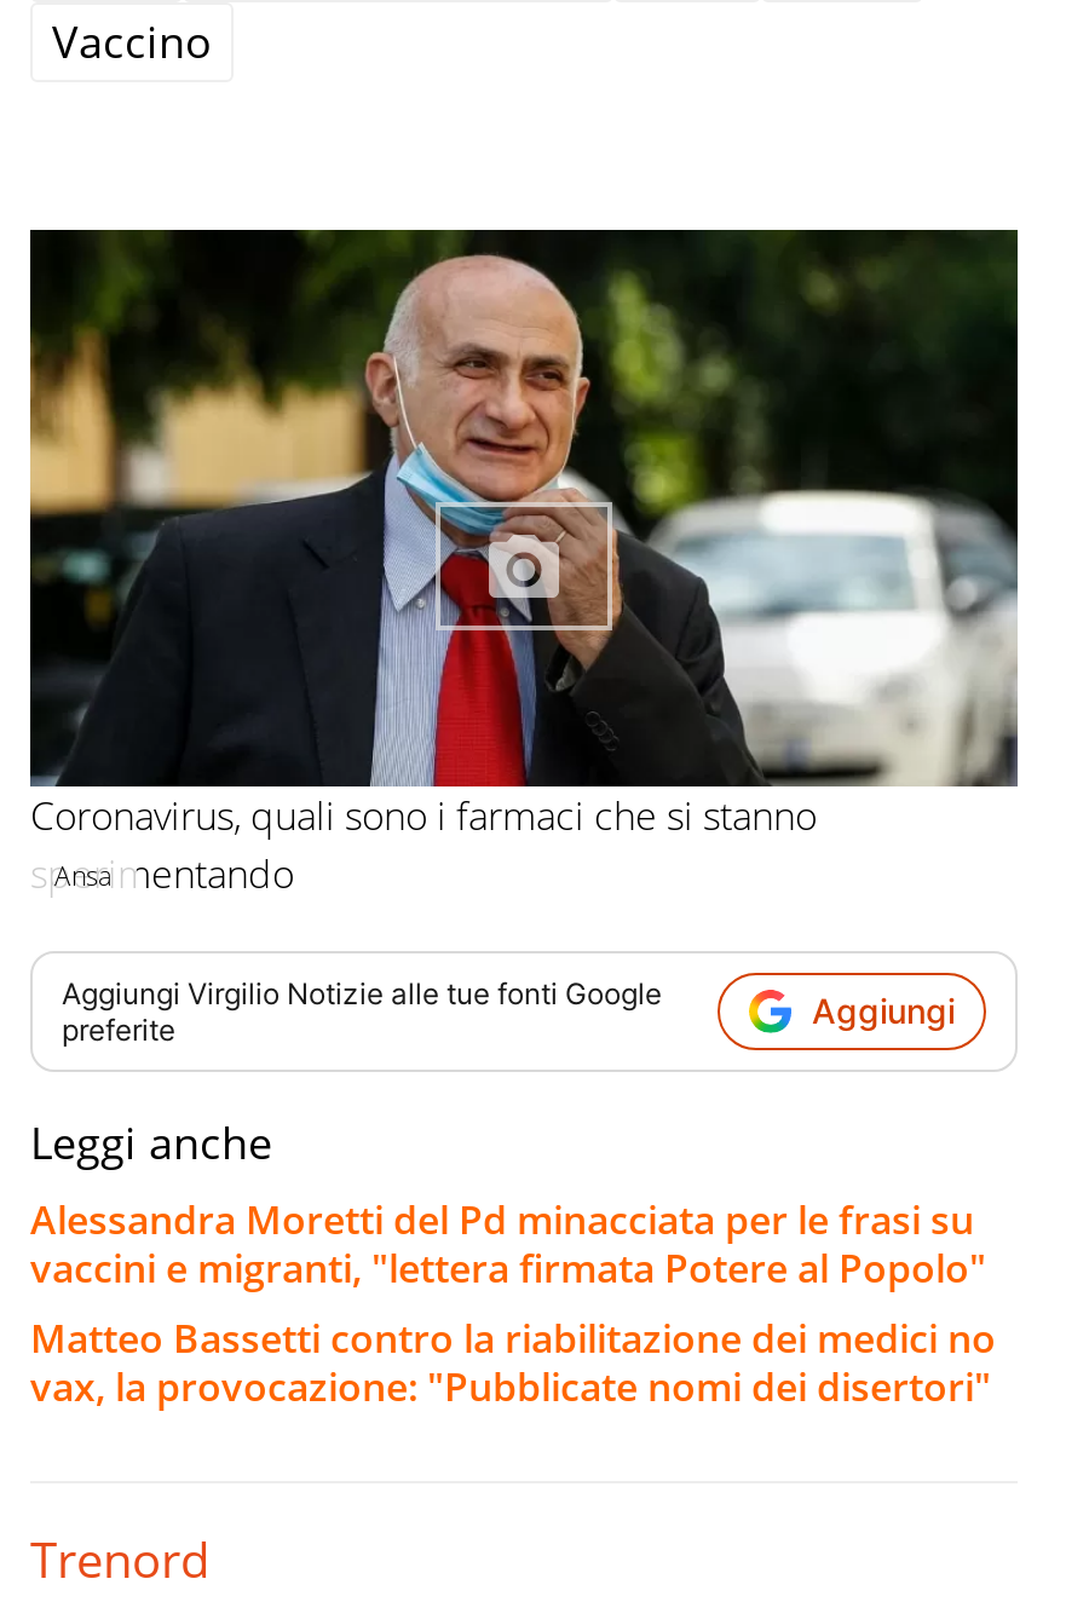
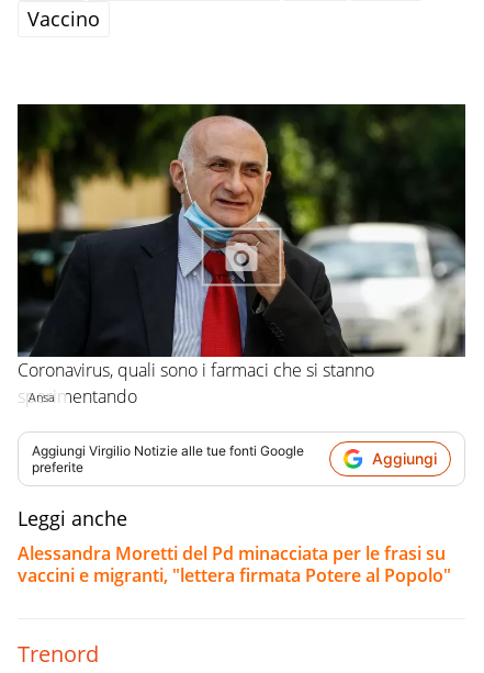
[30,1310,996,1412] Matteo Bassetti contro la riabilitazione dei medici no | vax, la provocazione: "Pubblicate nomi dei disertori" -> none

